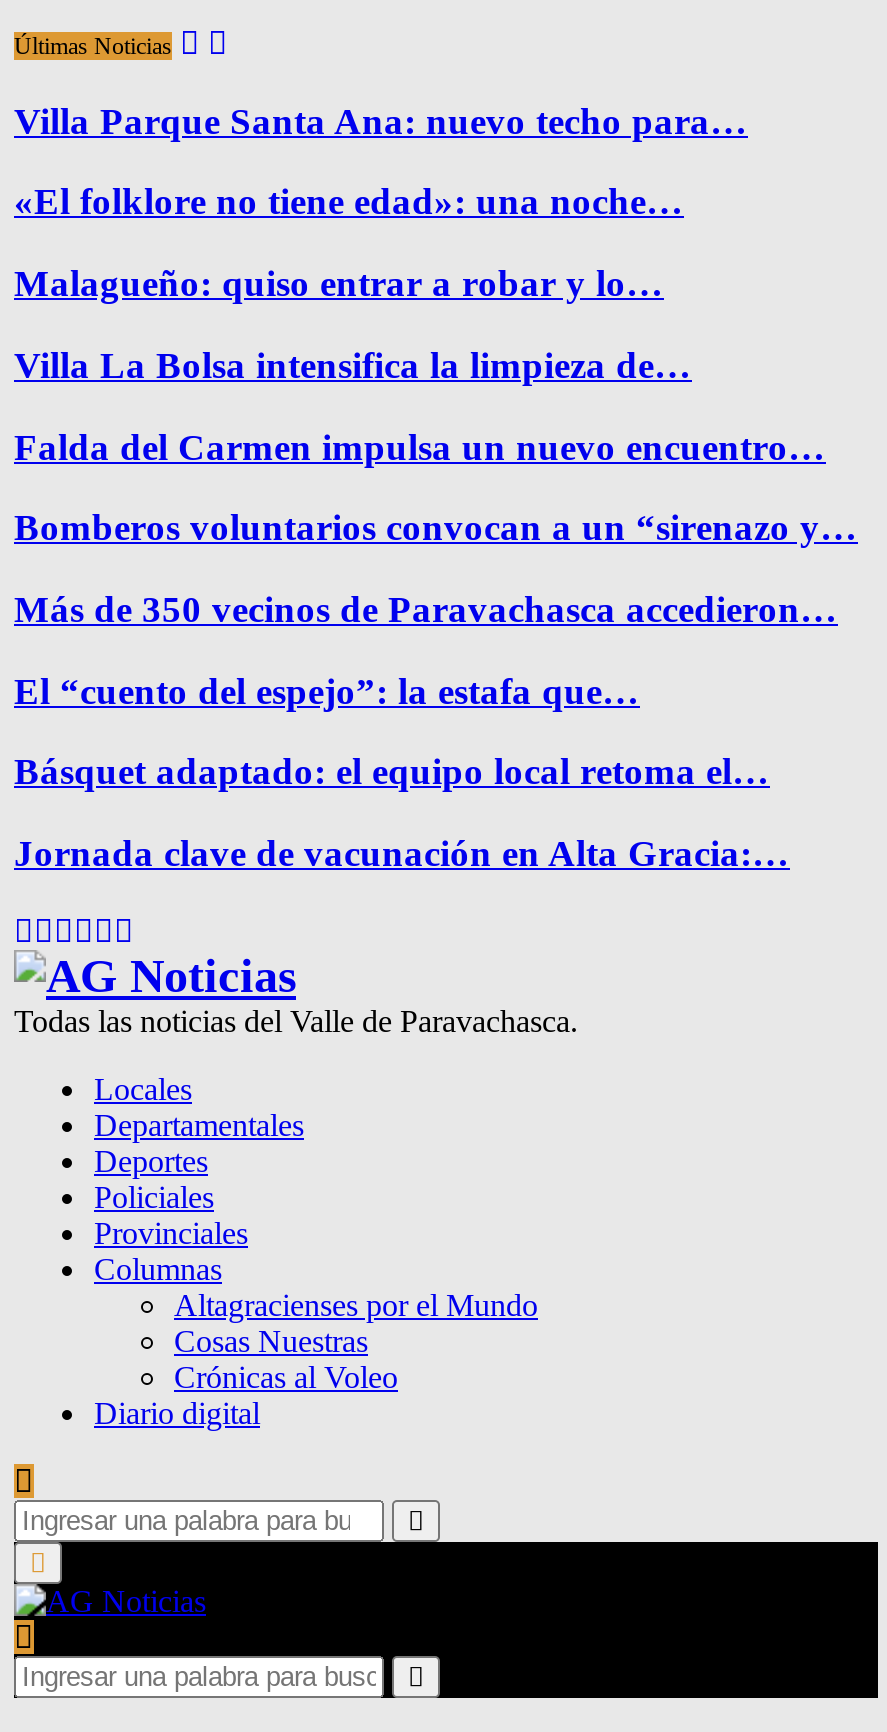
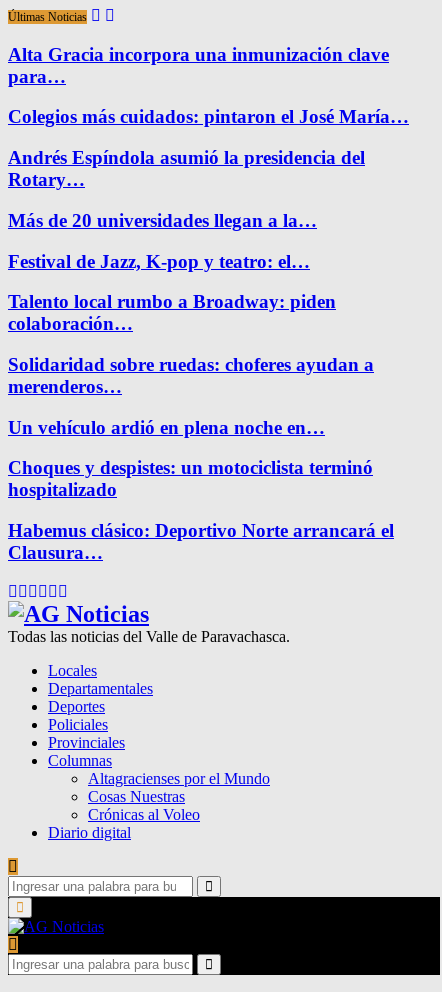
[14,99,748,141] Villa Parque Santa Ana: nuevo techo para… -> [8,44,389,87] Alta Gracia incorpora una inmunización clave | para…
[14,181,684,223] «El folklore no tiene edad»: una noche… -> [8,106,409,127] Colegios más cuidados: pintaron el José María…
[14,262,664,304] Malagueño: quiso entrar a robar y lo… -> [8,147,365,190] Andrés Espíndola asumió la presidencia del | Rotary…
[14,344,692,386] Villa La Bolsa intensifica la limpieza de… -> [8,210,317,231] Más de 20 universidades llegan a la…
[14,425,826,467] Falda del Carmen impulsa un nuevo encuentro… -> [8,251,310,272] Festival de Jazz, K-pop y teatro: el…
[14,507,858,549] Bomberos voluntarios convocan a un “sirenazo y… -> [8,291,336,334] Talento local rumbo a Broadway: piden | colaboración…
[14,588,838,630] Más de 350 vecinos de Paravachasca accedieron… -> [8,354,374,397] Solidaridad sobre ruedas: choferes ayudan a | merenderos…
[14,670,640,712] El “cuento del espejo”: la estafa que… -> [8,417,325,438] Un vehículo ardió en plena noche en…
[14,751,770,793] Básquet adaptado: el equipo local retoma el… -> [8,457,373,500] Choques y despistes: un motociclista terminó | hospitalizado
[14,832,790,874] Jornada clave de vacunación en Alta Gracia:… -> [8,520,394,563] Habemus clásico: Deportivo Norte arrancará el | Clausura…

